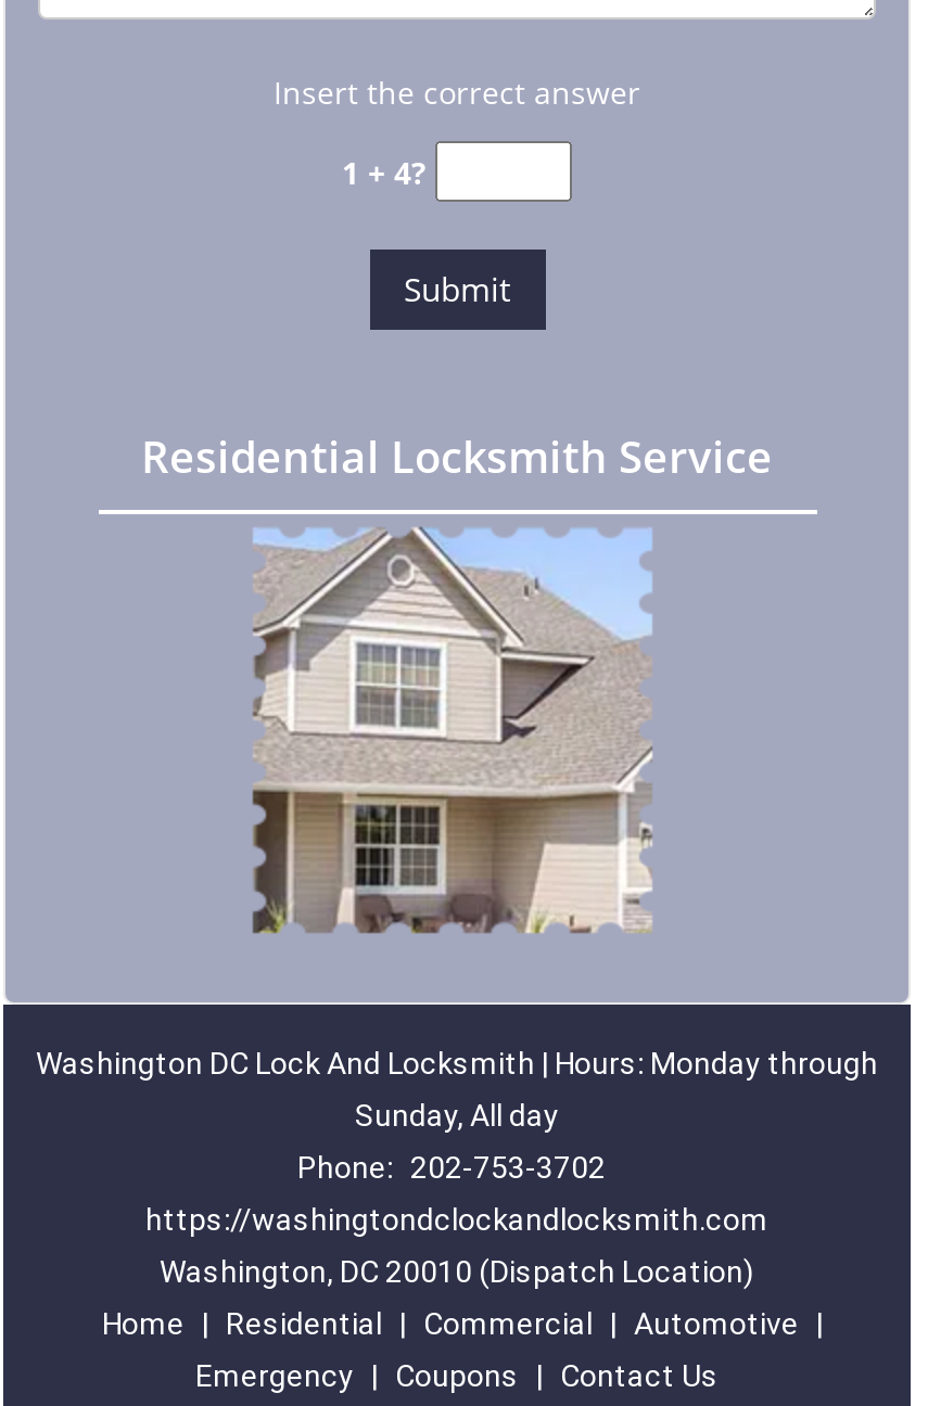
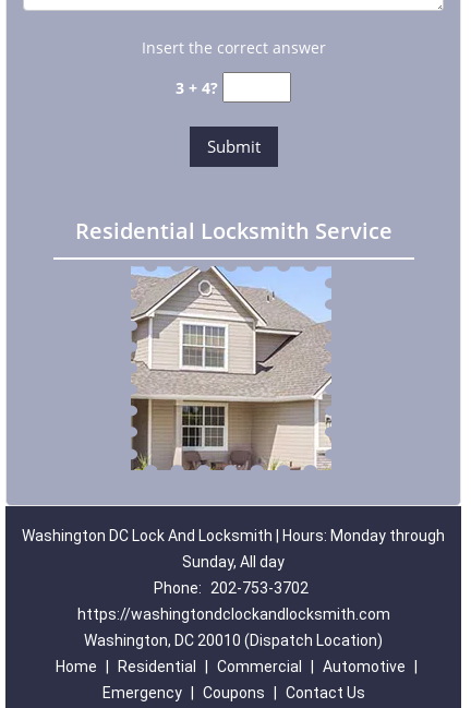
[342,152,427,193] 1 + 4? -> [176,77,218,98] 3 + 4?

